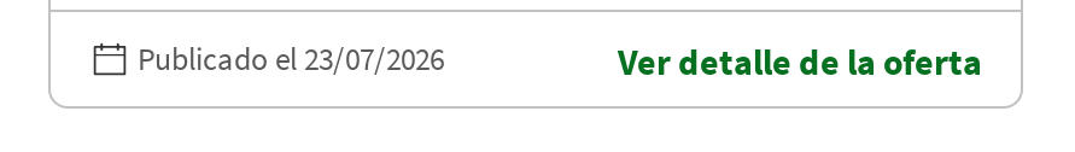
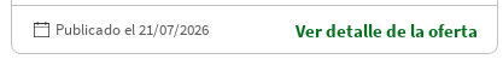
[138,38,444,79] Publicado el 23/07/2026 -> [55,19,209,40] Publicado el 21/07/2026

